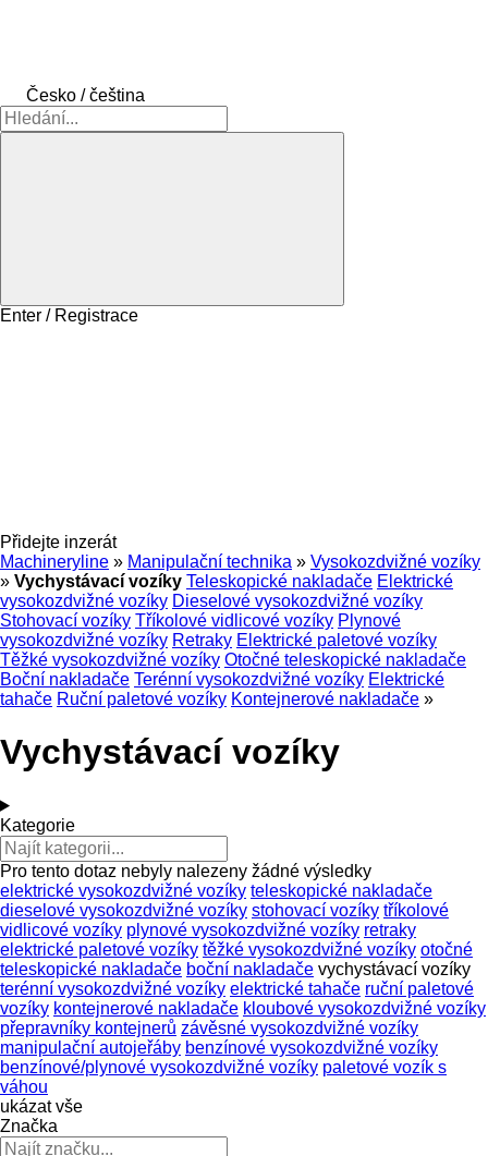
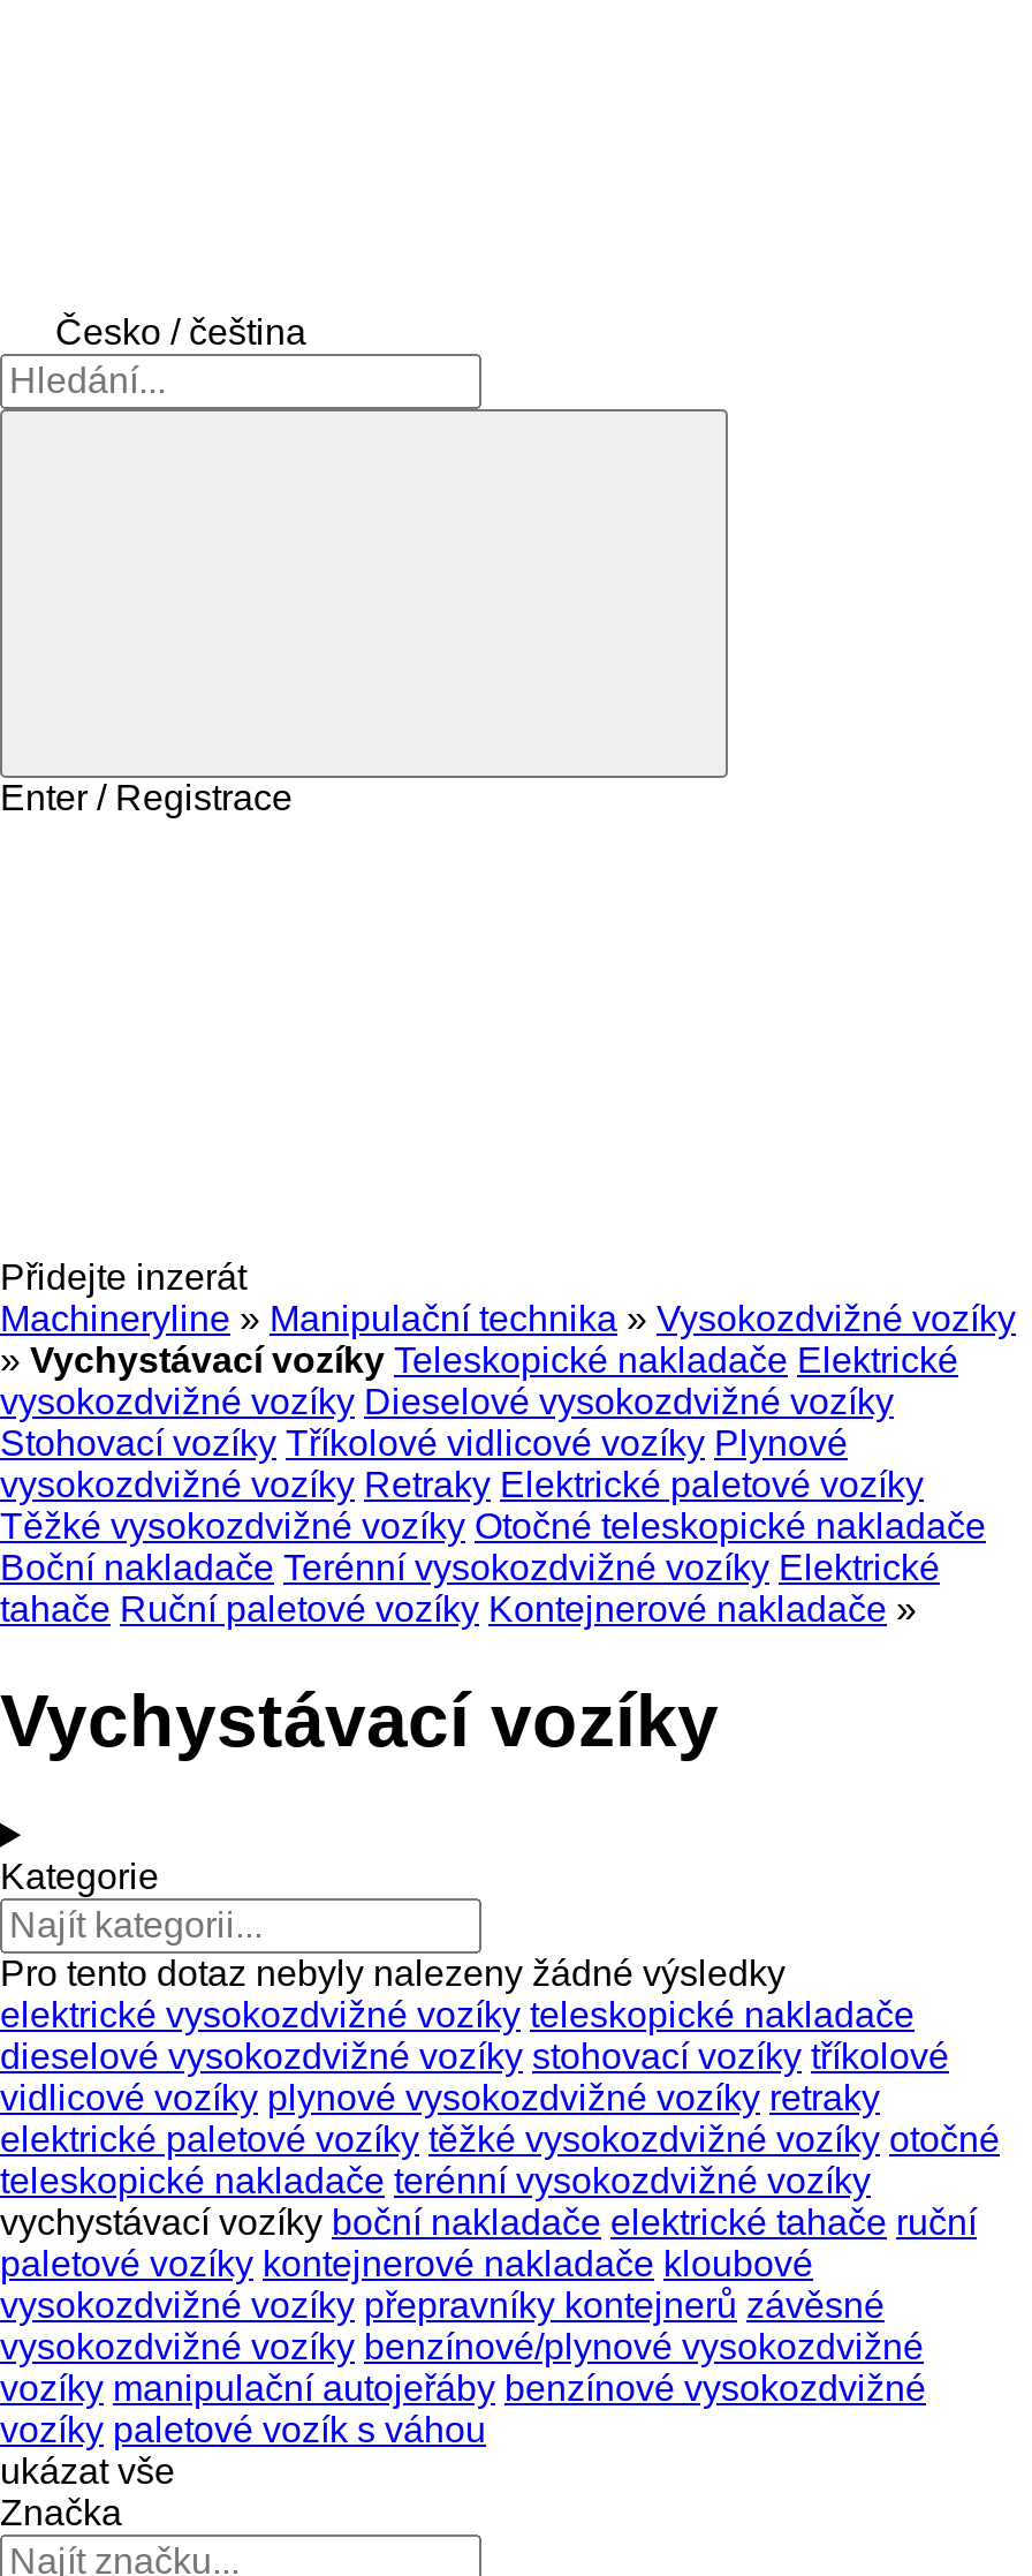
[0,960,486,1096] teleskopické nakladače boční nakladače vychystávací vozíky | terénní vysokozdvižné vozíky elektrické tahače ruční paletové | vozíky kontejnerové nakladače kloubové vysokozdvižné vozíky | přepravníky kontejnerů závěsné vysokozdvižné vozíky | manipulační autojeřáby benzínové vysokozdvižné vozíky | benzínové/plynové vysokozdvižné vozíky paletové vozík s | váhou -> [0,2161,977,2449] teleskopické nakladače terénní vysokozdvižné vozíky | vychystávací vozíky boční nakladače elektrické tahače ruční | paletové vozíky kontejnerové nakladače kloubové | vysokozdvižné vozíky přepravníky kontejnerů závěsné | vysokozdvižné vozíky benzínové/plynové vysokozdvižné | vozíky manipulační autojeřáby benzínové vysokozdvižné | vozíky paletové vozík s váhou

